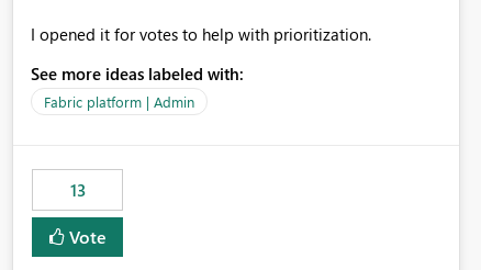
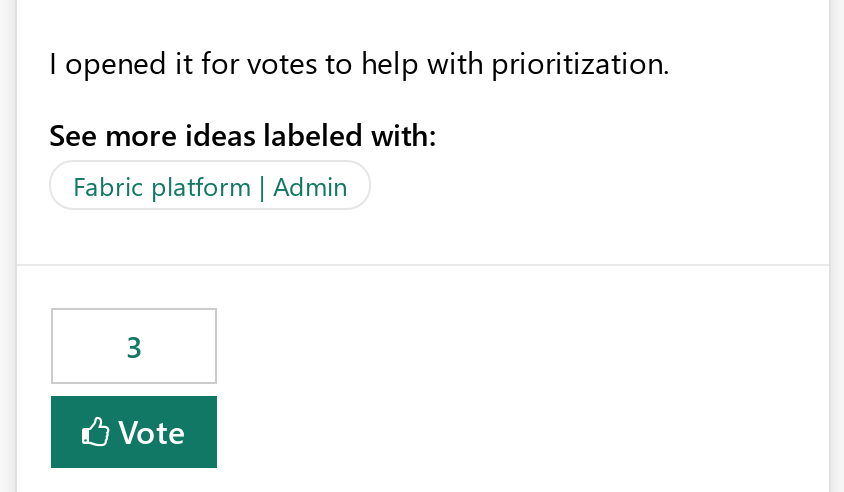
[70,179,85,201] 13 -> [126,327,142,367] 3

